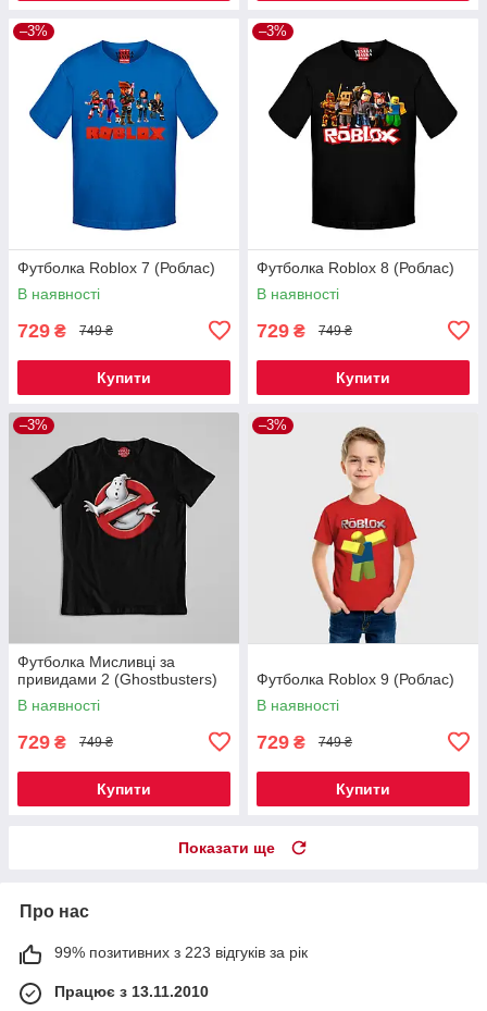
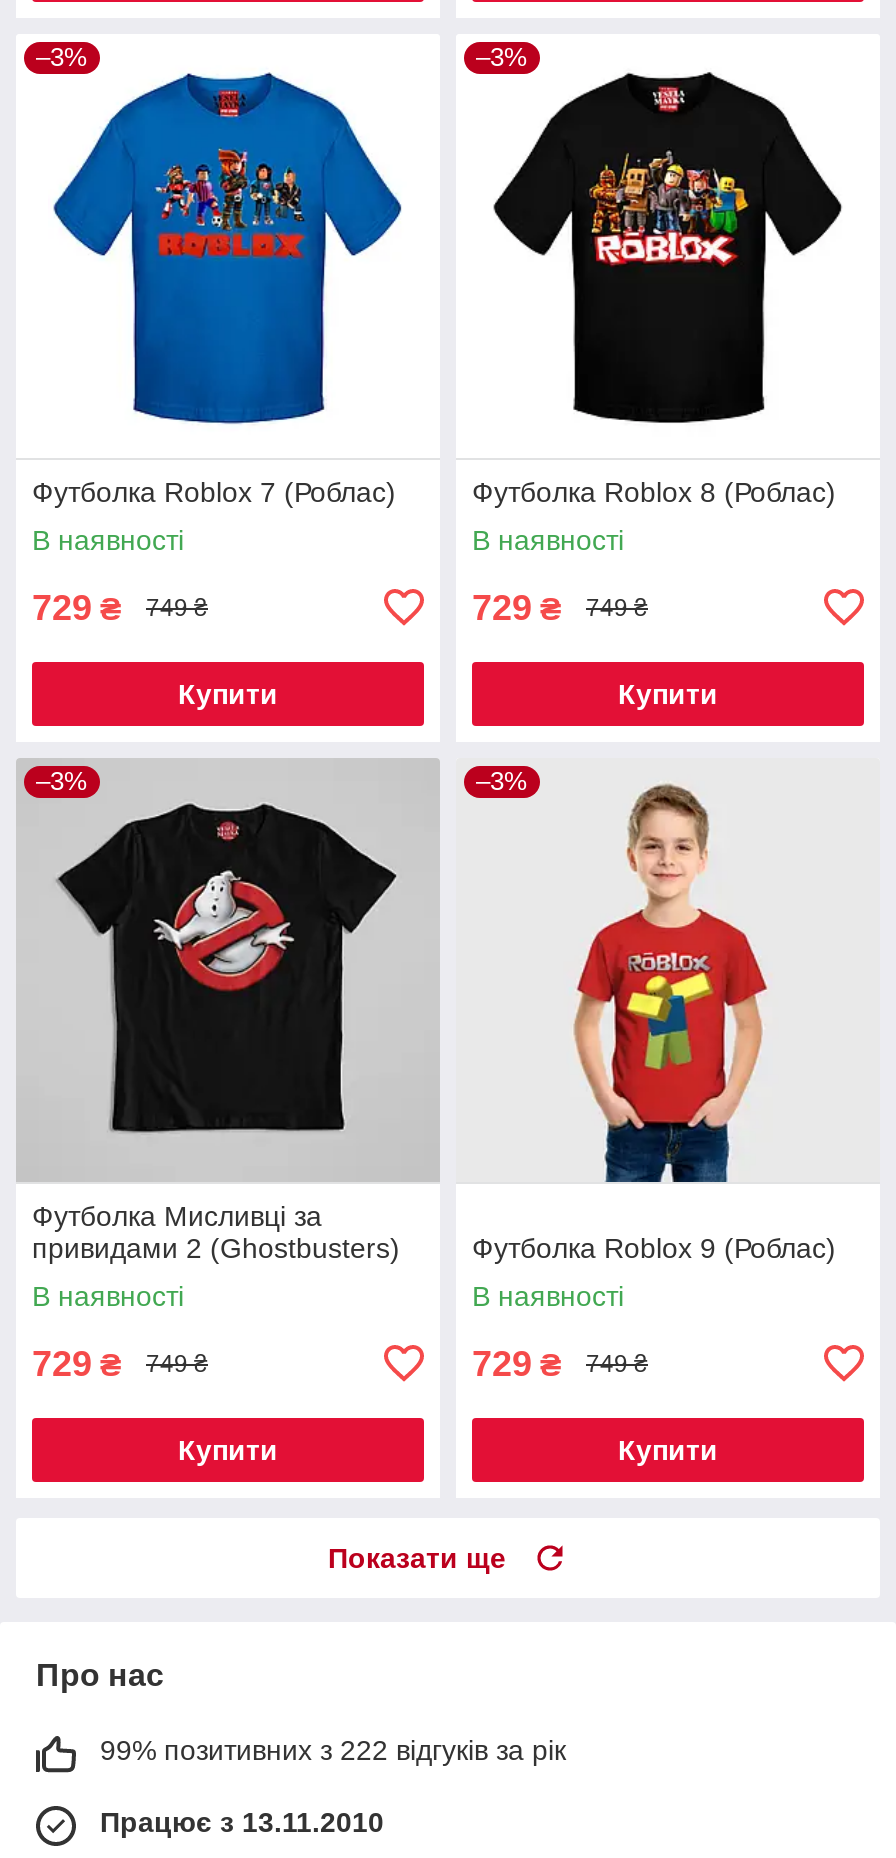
[54,943,308,961] 99% позитивних з 223 відгуків за рік -> [100,1734,566,1766] 99% позитивних з 222 відгуків за рік

